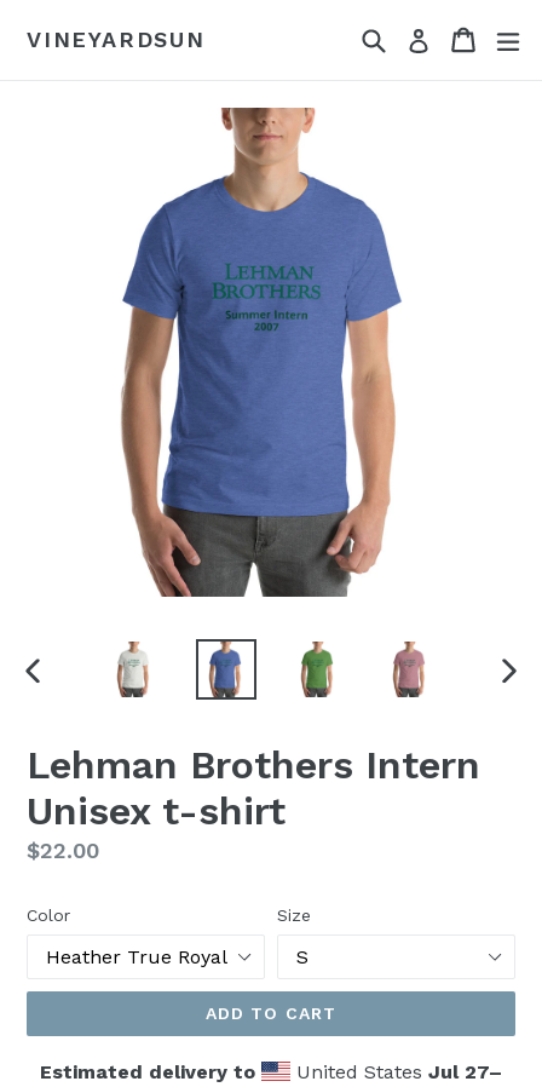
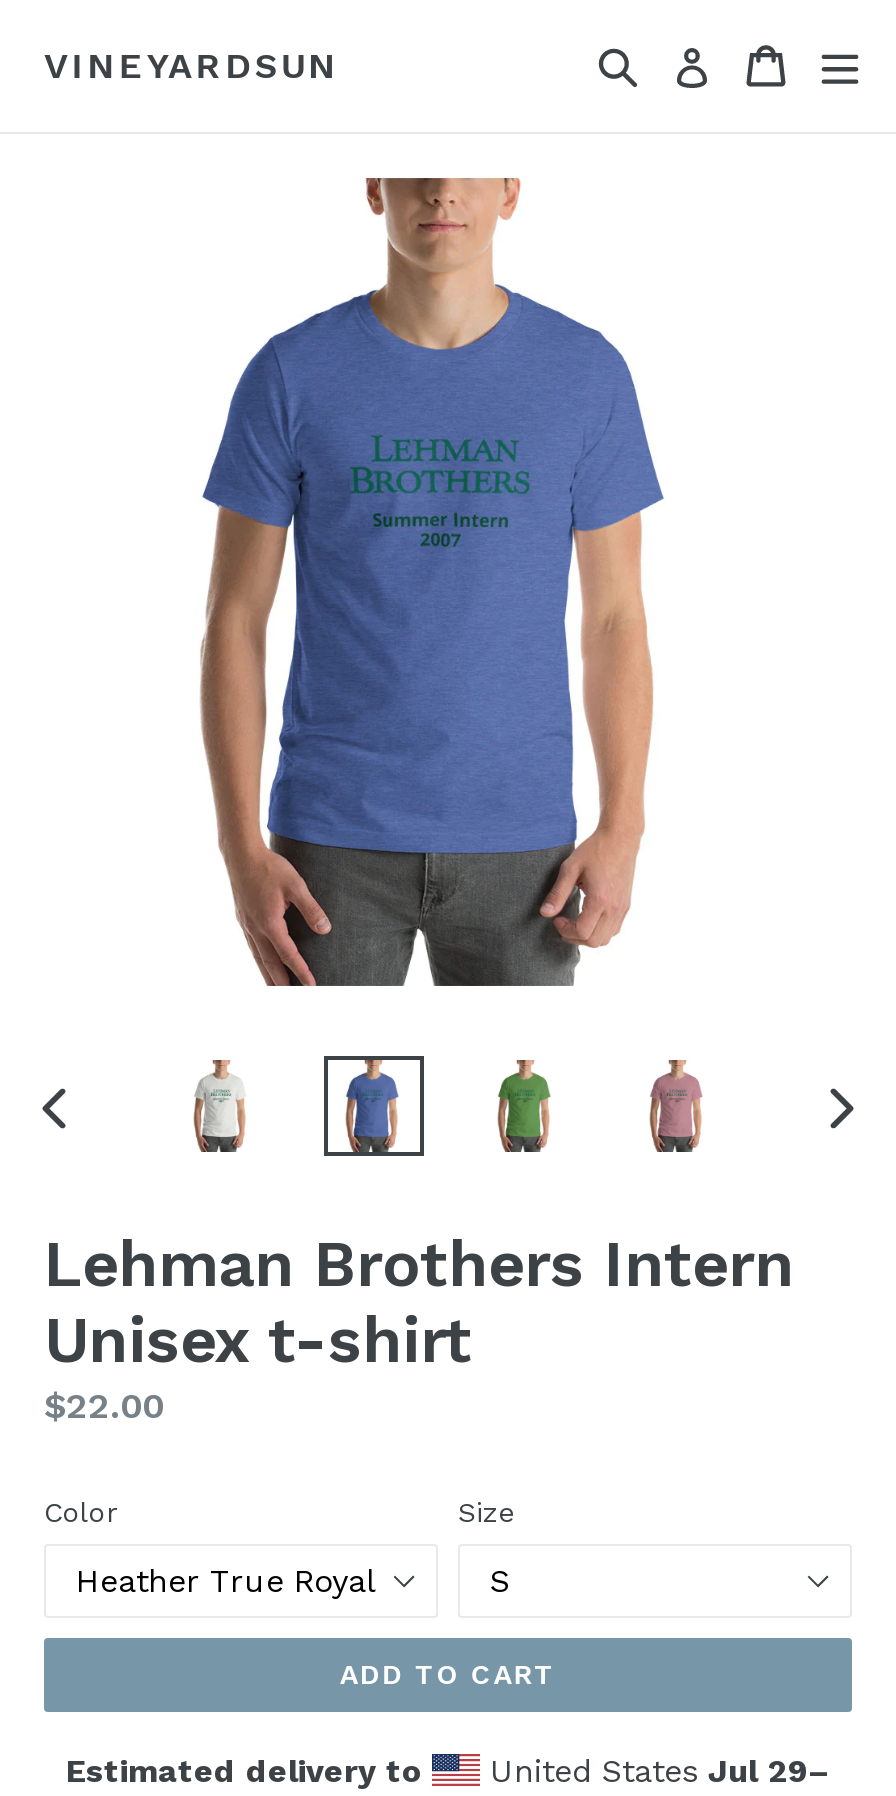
[290,1060,502,1083] United States Jul 27– -> [480,1752,830,1790] United States Jul 29–

